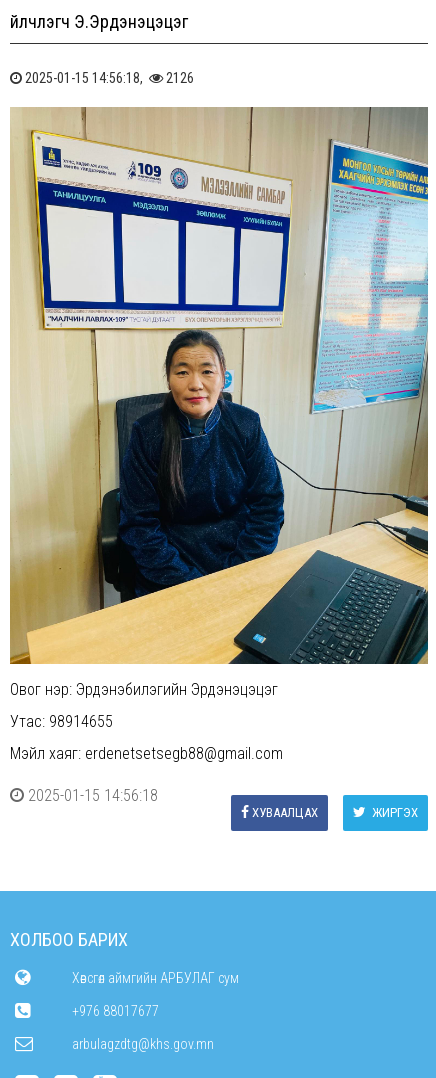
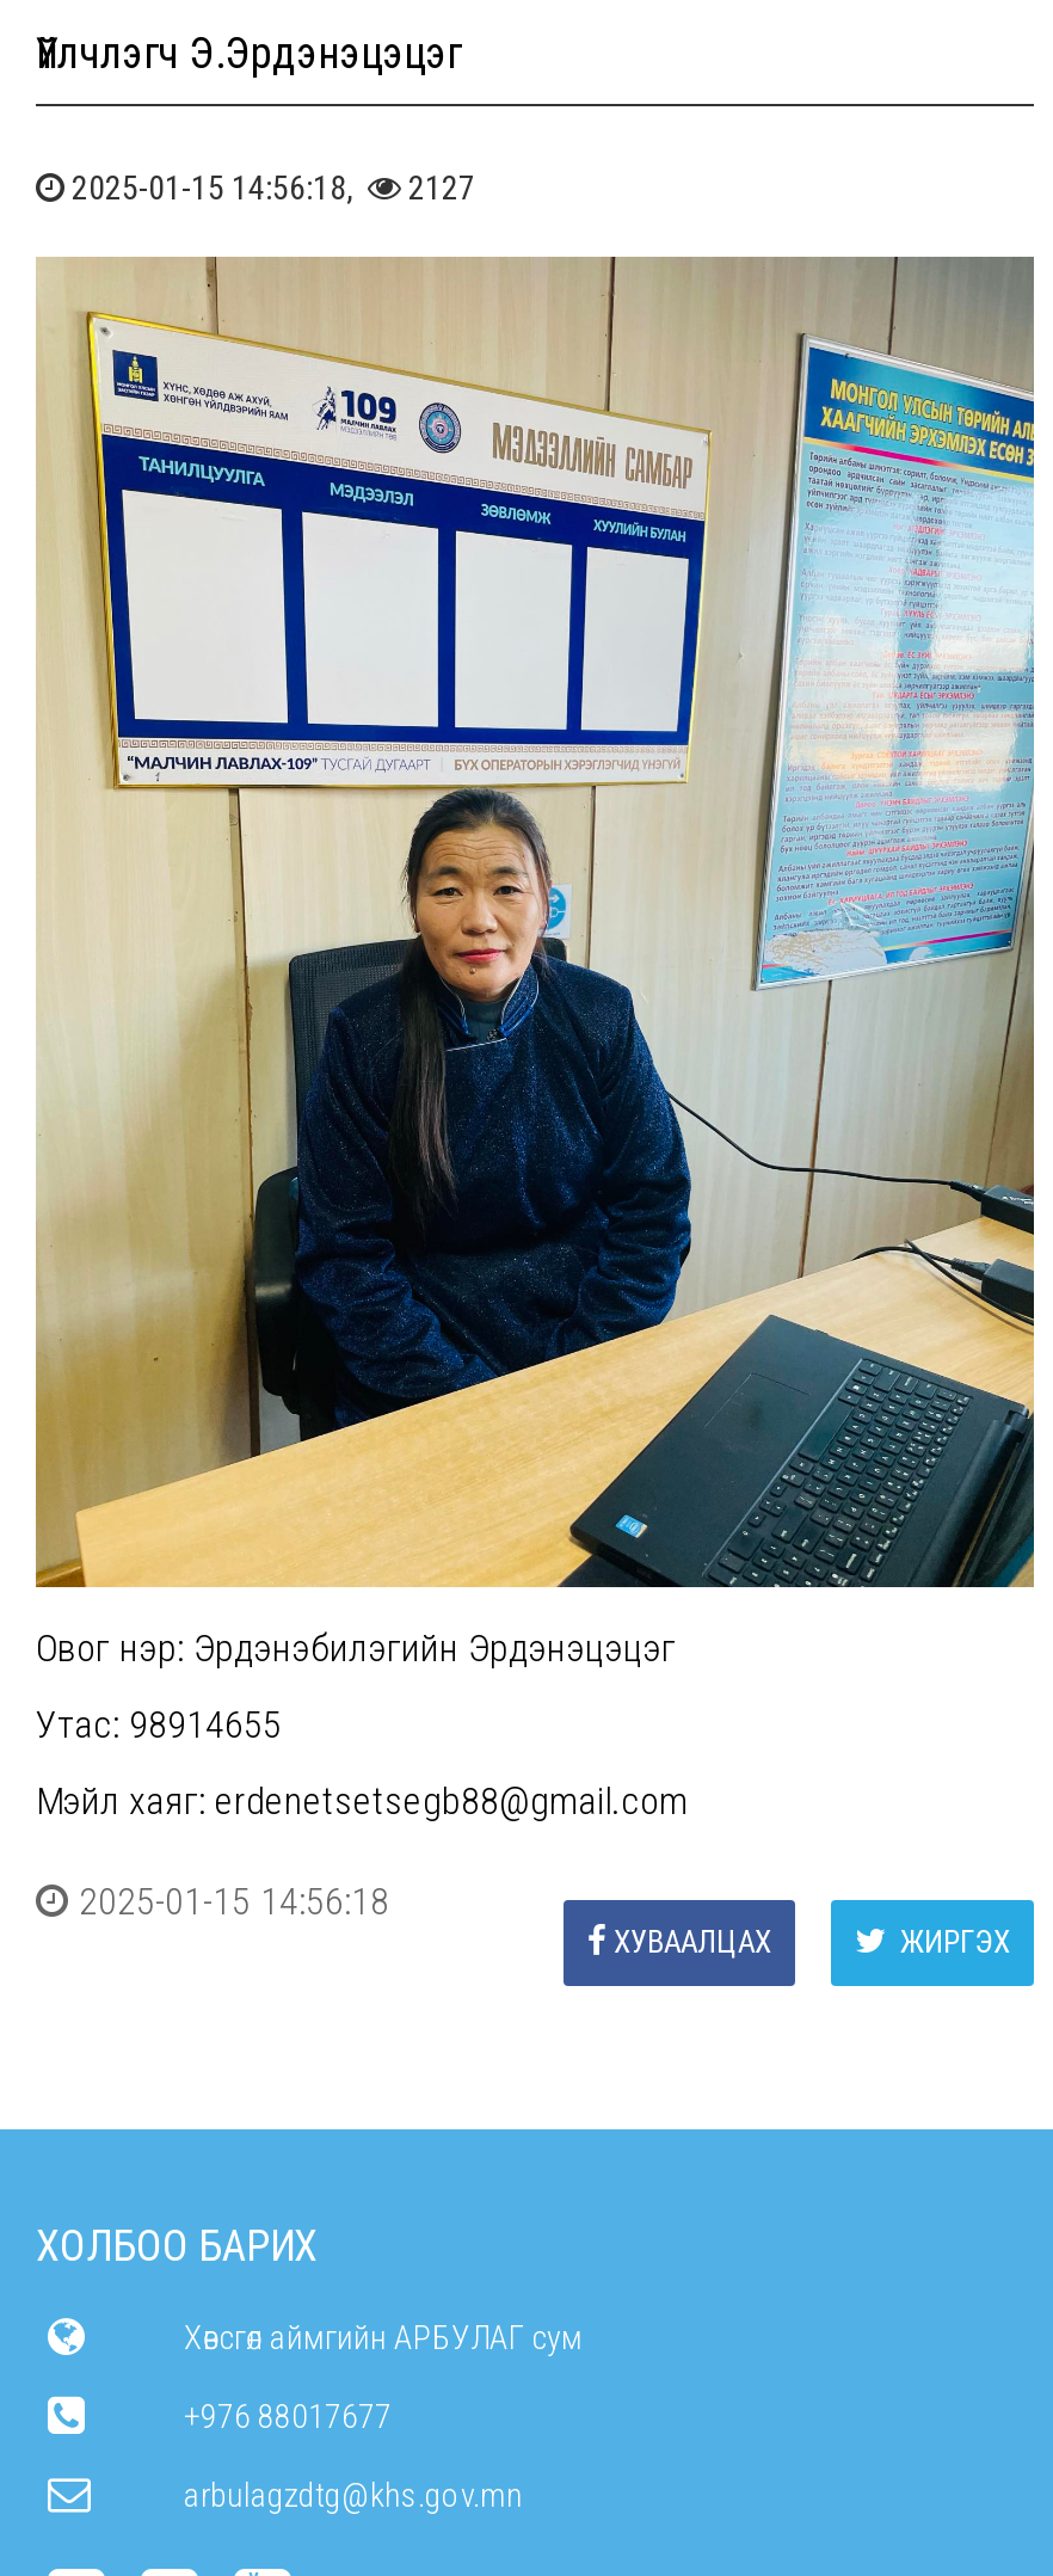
[22,70,194,86] 2025-01-15 14:56:18, 2126 -> [64,168,475,207] 2025-01-15 14:56:18, 2127

